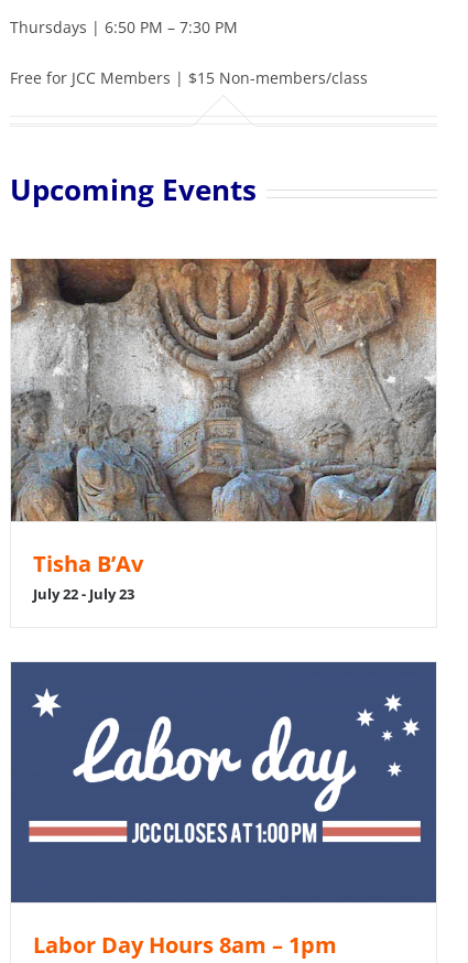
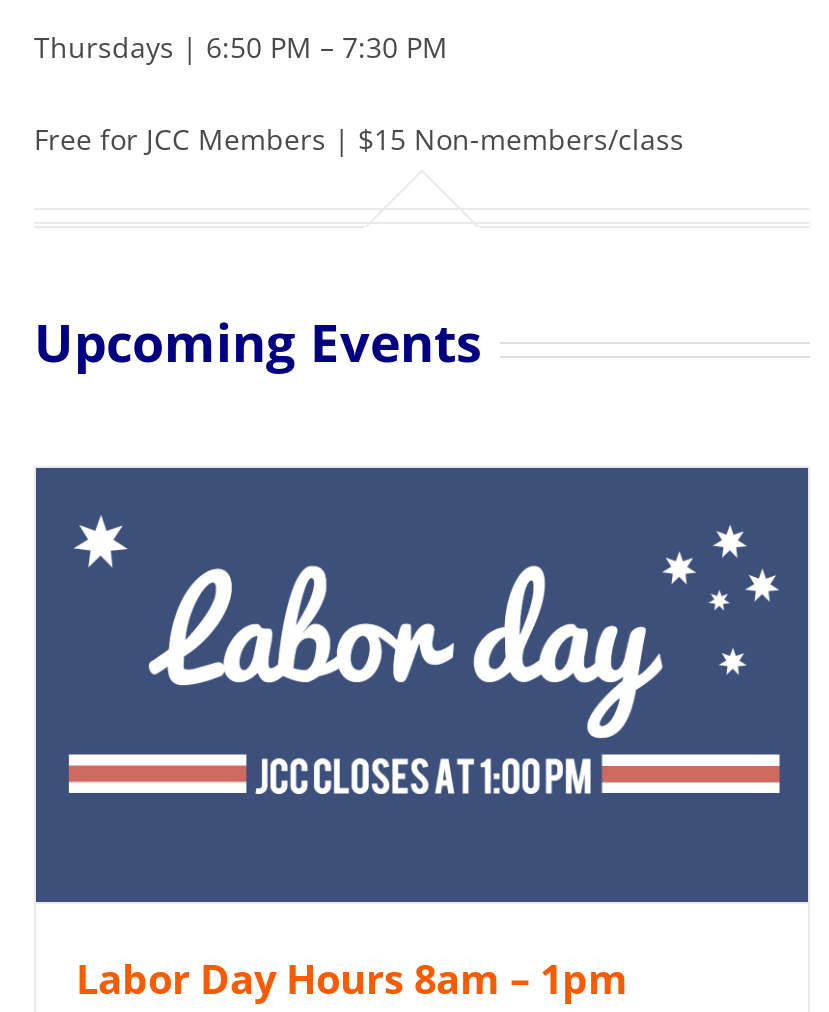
[10,258,437,604] [image] | Tisha B’Av | July 22- July 23 -> none

